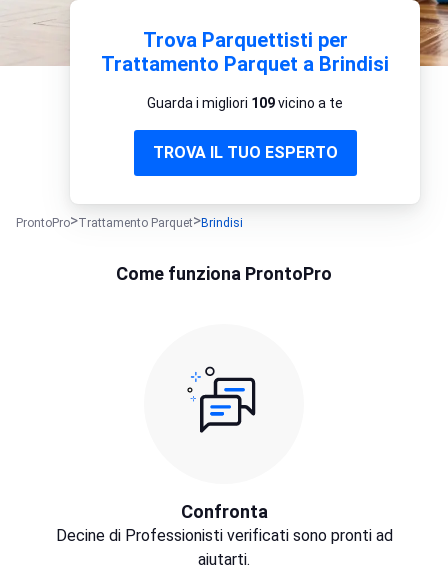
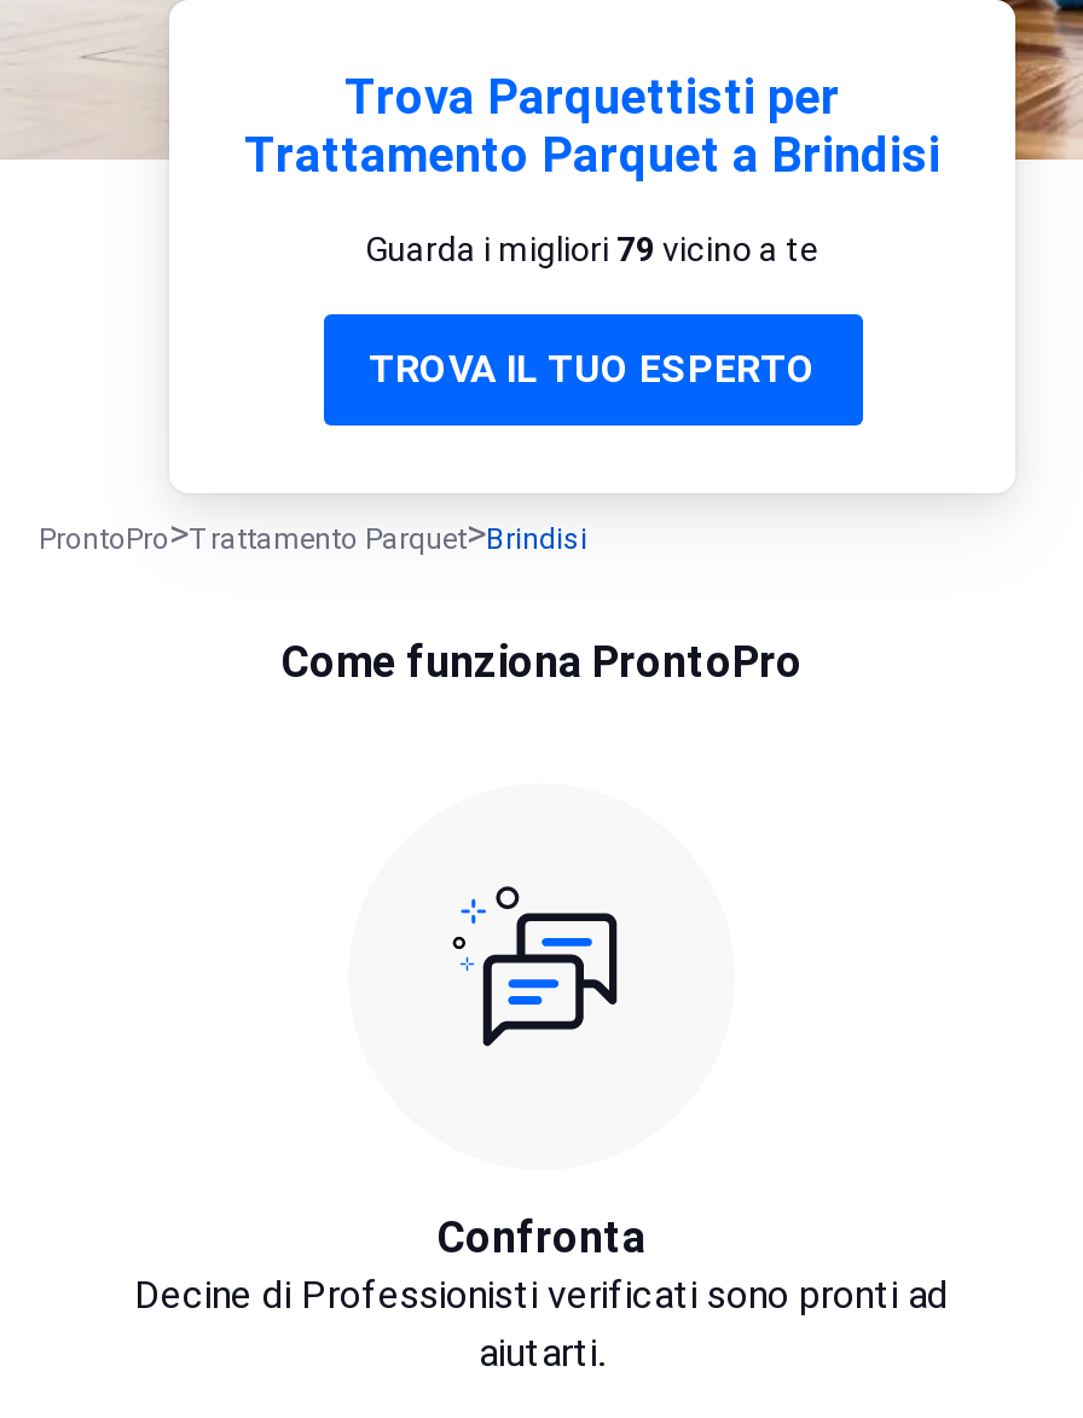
[147,95,343,111] Guarda i migliori 109 vicino a te -> [365,229,820,268] Guarda i migliori 79 vicino a te

